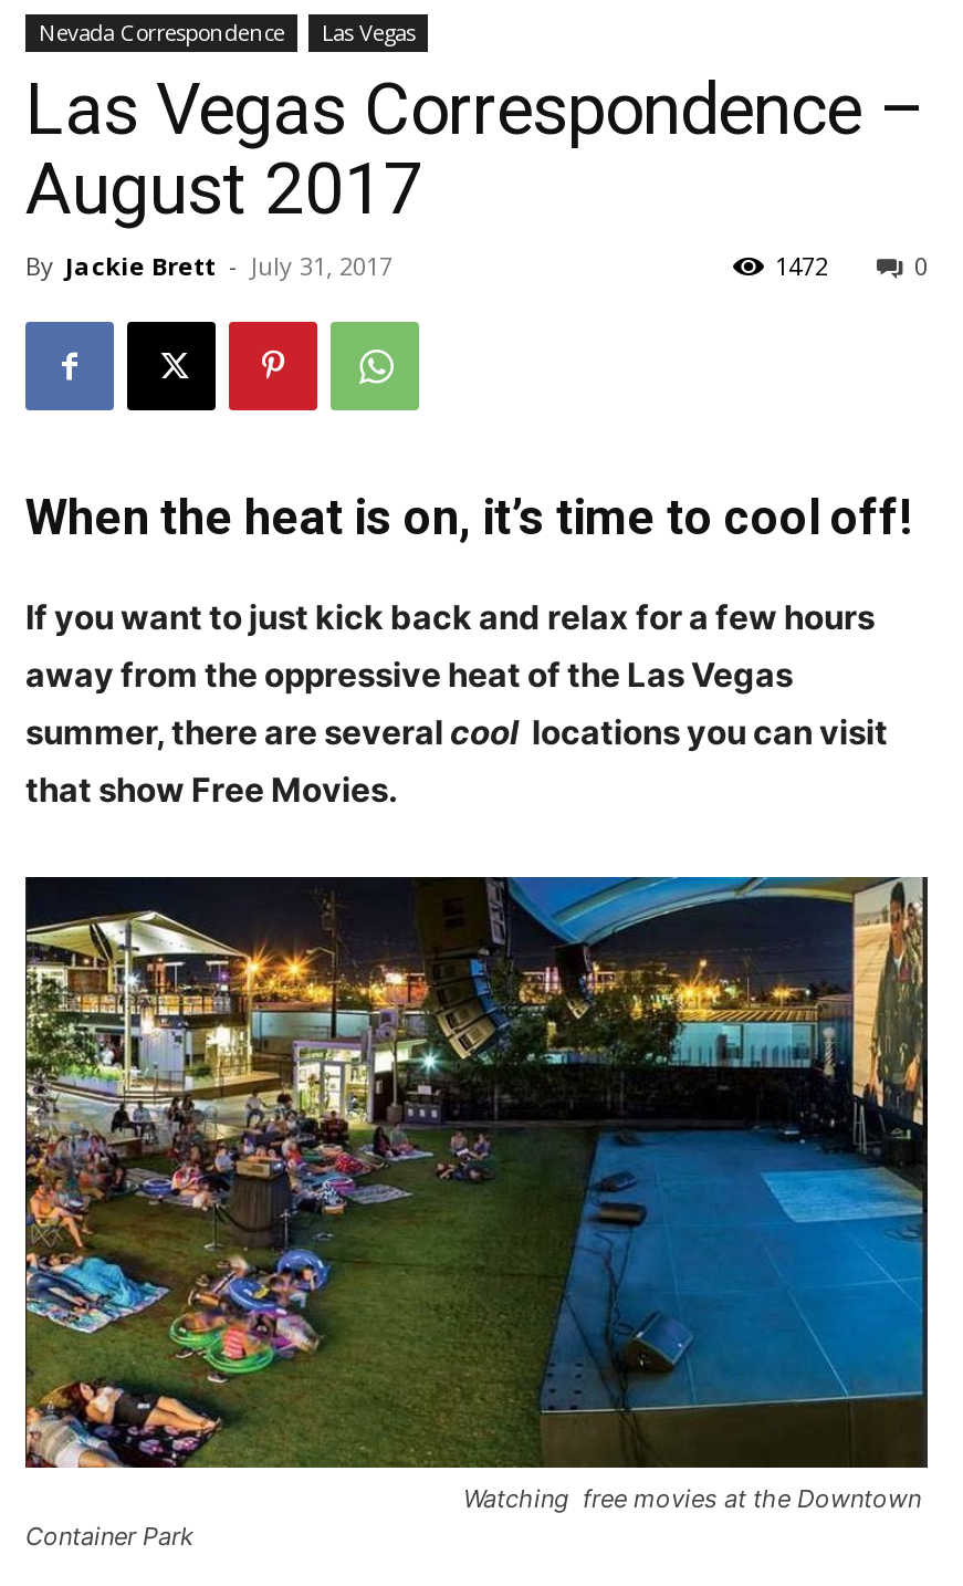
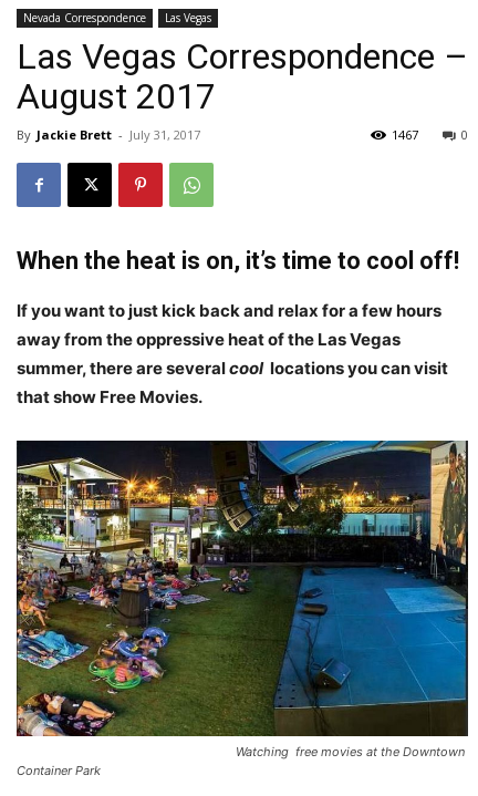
[775,249,828,282] 1472 -> [392,126,418,143] 1467

